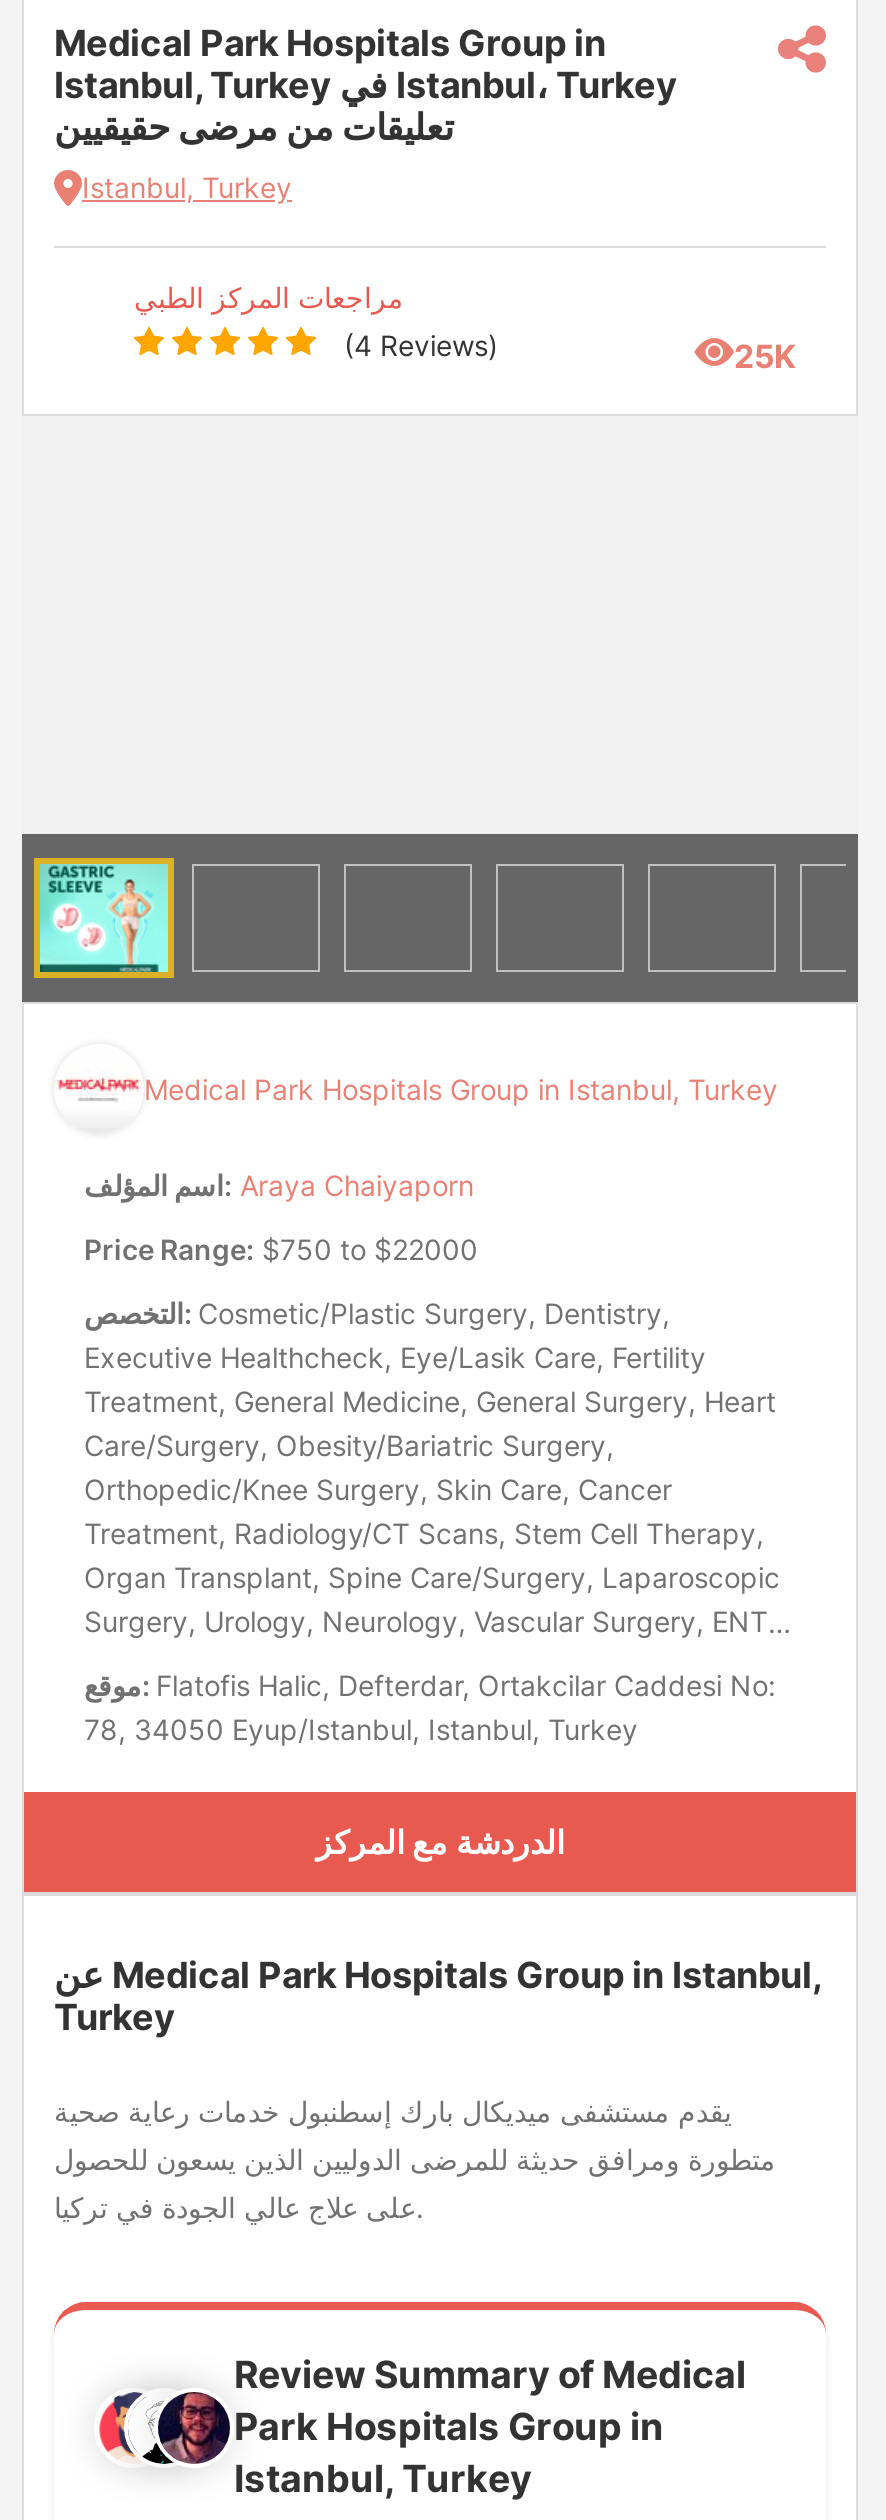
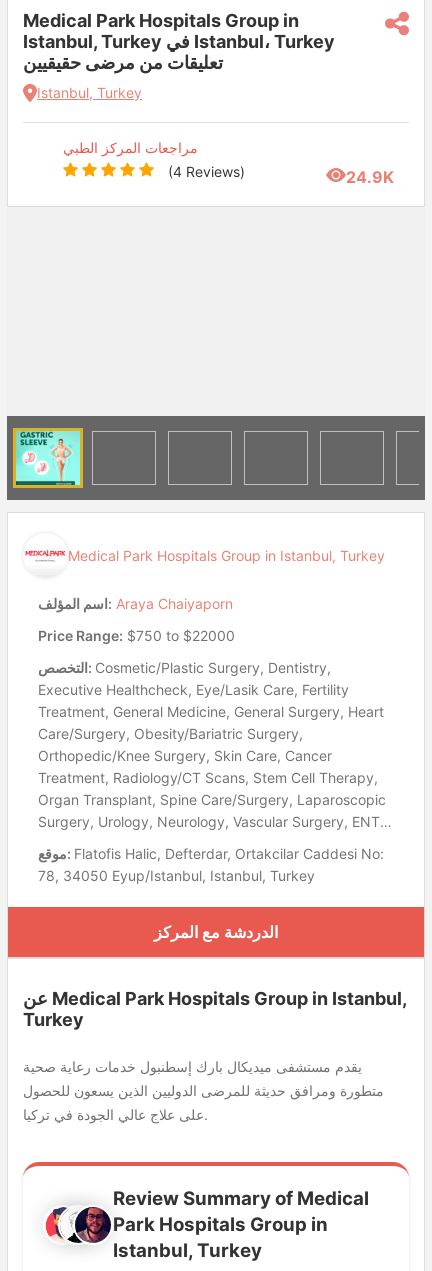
[734,337,796,377] 25K -> [346,167,394,187] 24.9K

